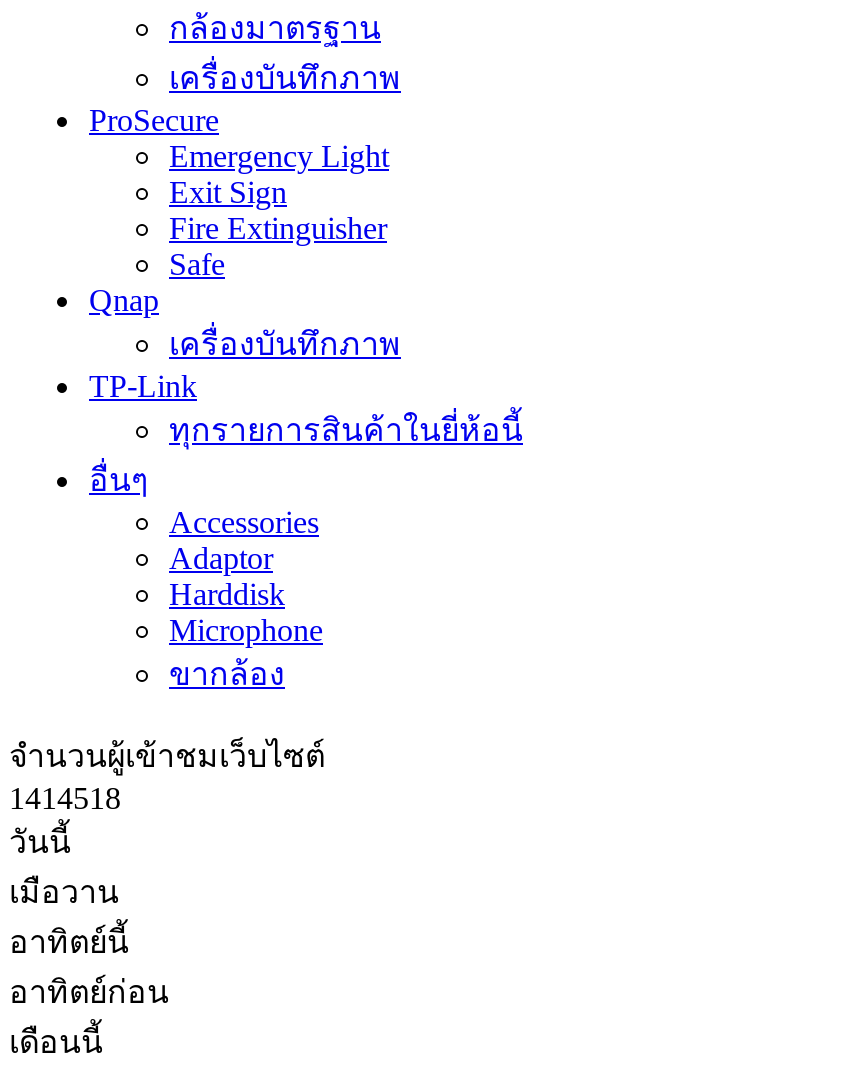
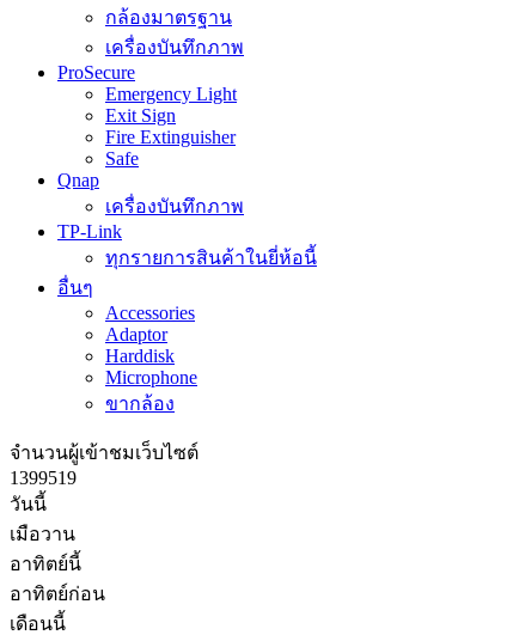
[9,781,121,815] 1 41 451 8 -> [10,468,77,488] 1 39 951 9

